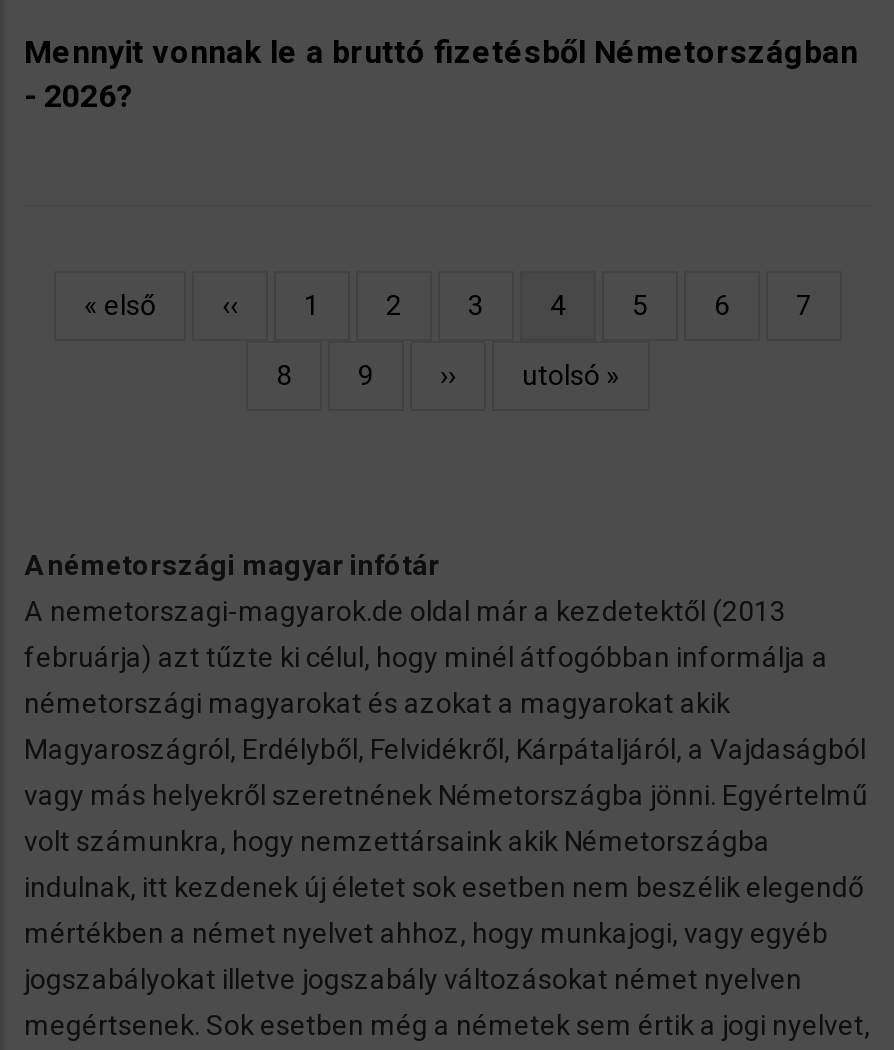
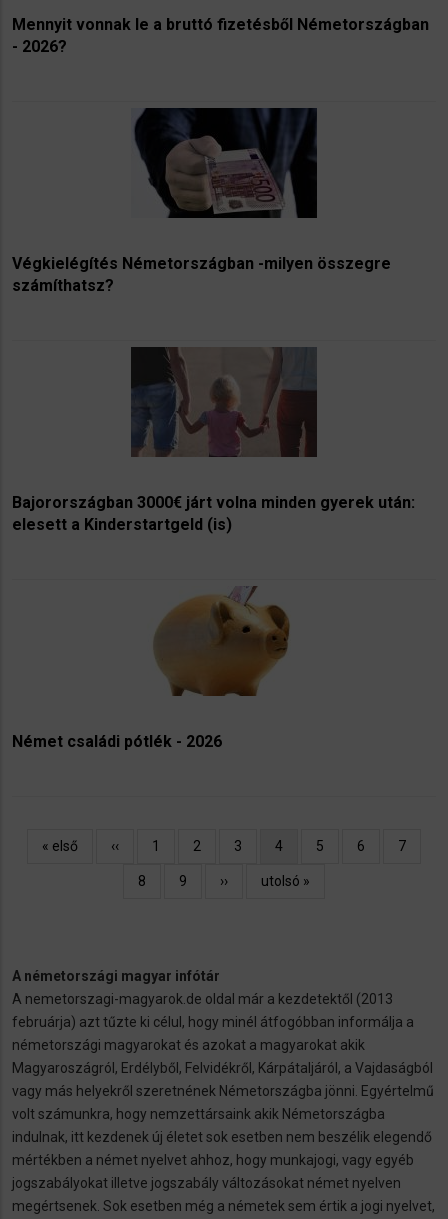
none -> [12,107,391,295] [image] | Végkielégítés Németországban -milyen összegre | számíthatsz?
none -> [12,346,415,534] [image] | Bajorországban 3000€ járt volna minden gyerek után: | elesett a Kinderstartgeld (is)
none -> [12,585,291,751] [image] | Német családi pótlék - 2026

